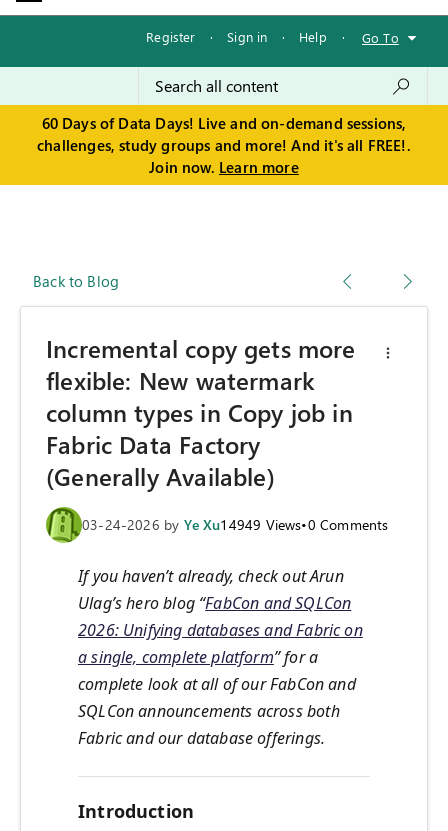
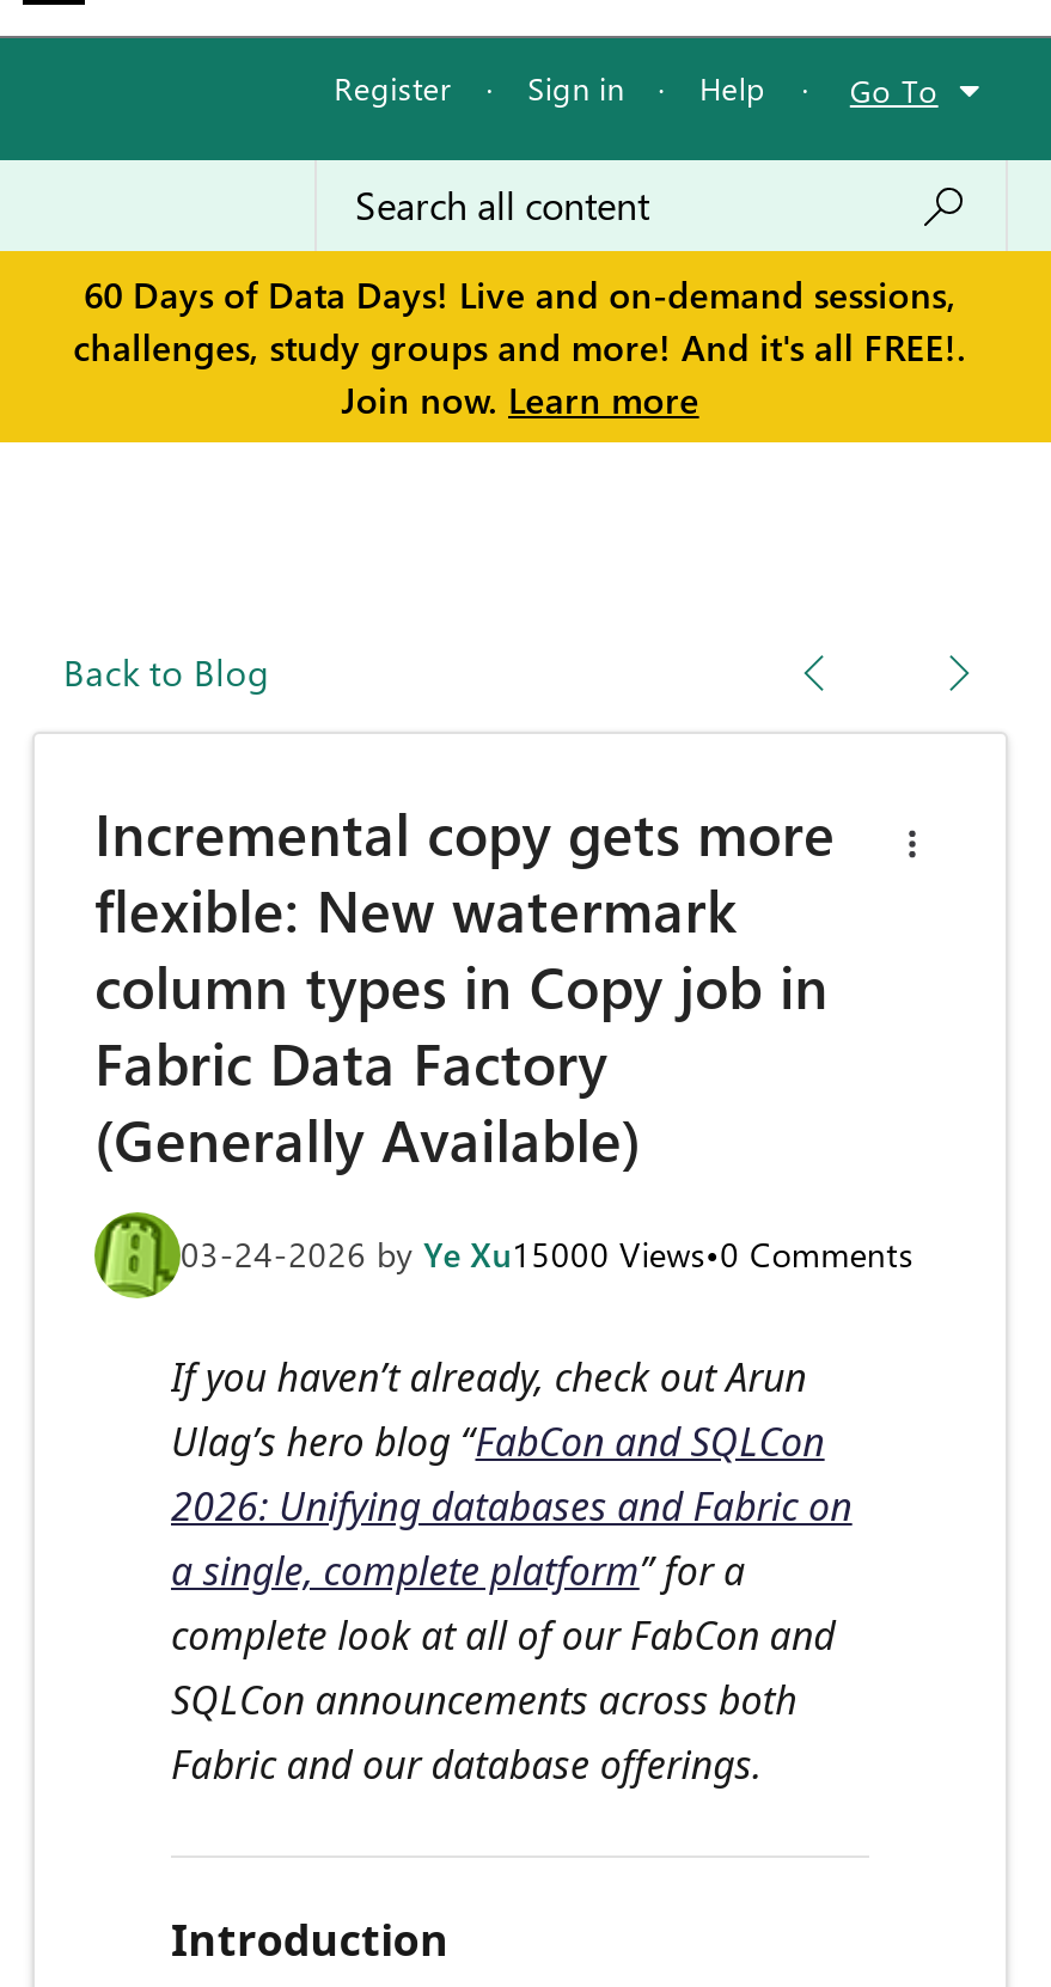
[82,515,388,534] 03-24-2026 by Ye Xu14949 Views•0 Comments -> [181,1232,913,1278] 03-24-2026 by Ye Xu15000 Views•0 Comments

